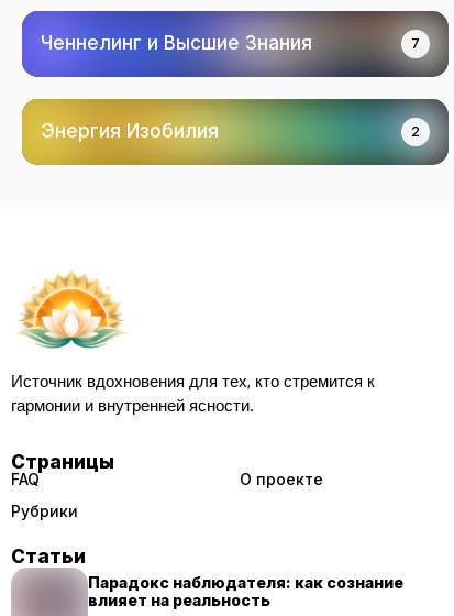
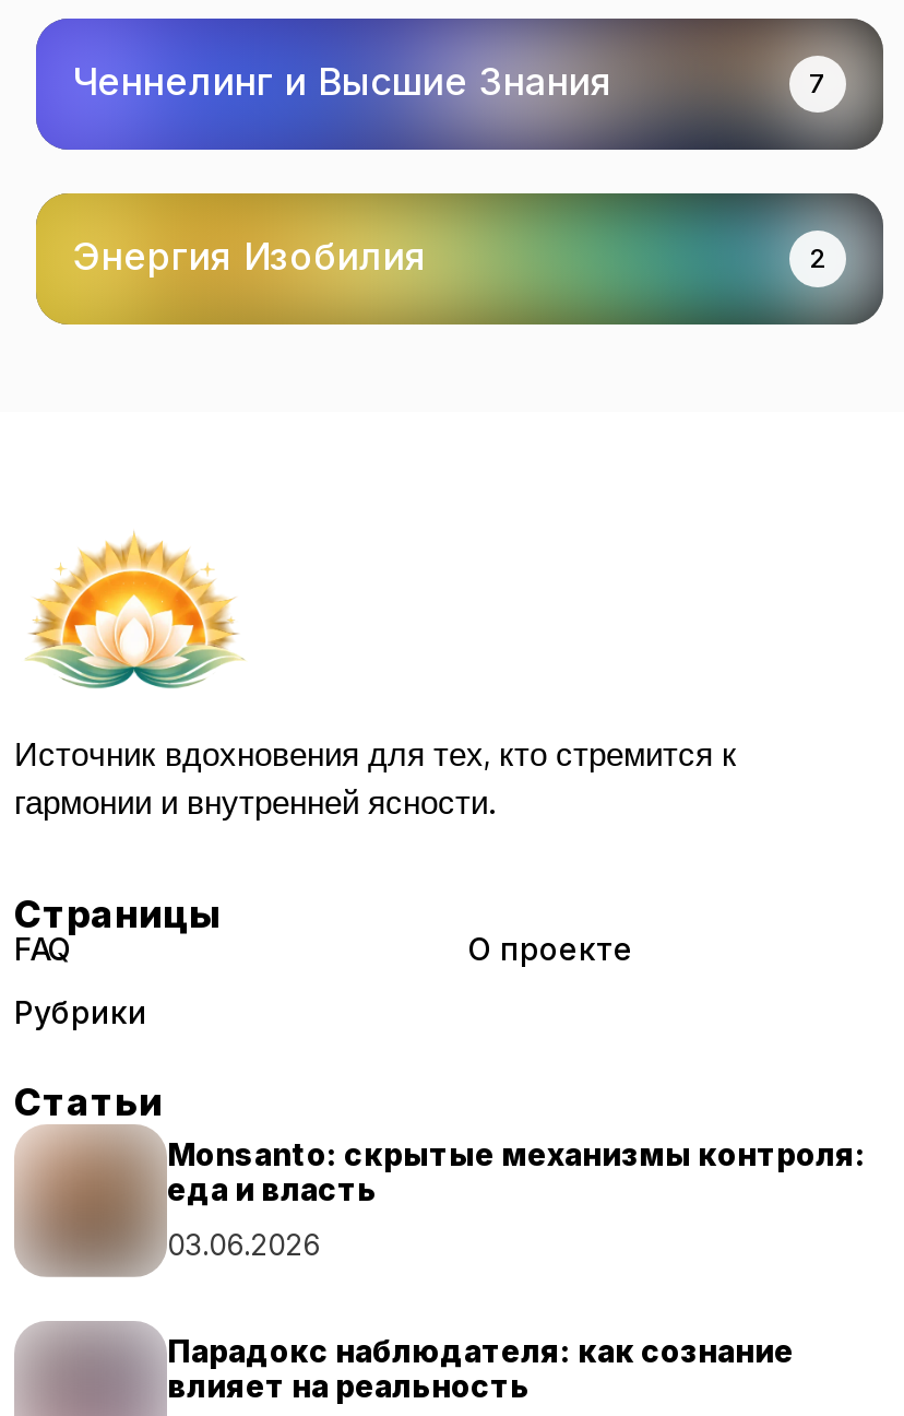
none -> [16,1133,866,1277] [image] | Monsanto: скрытые механизмы контроля: | еда и власть | 03.06.2026

